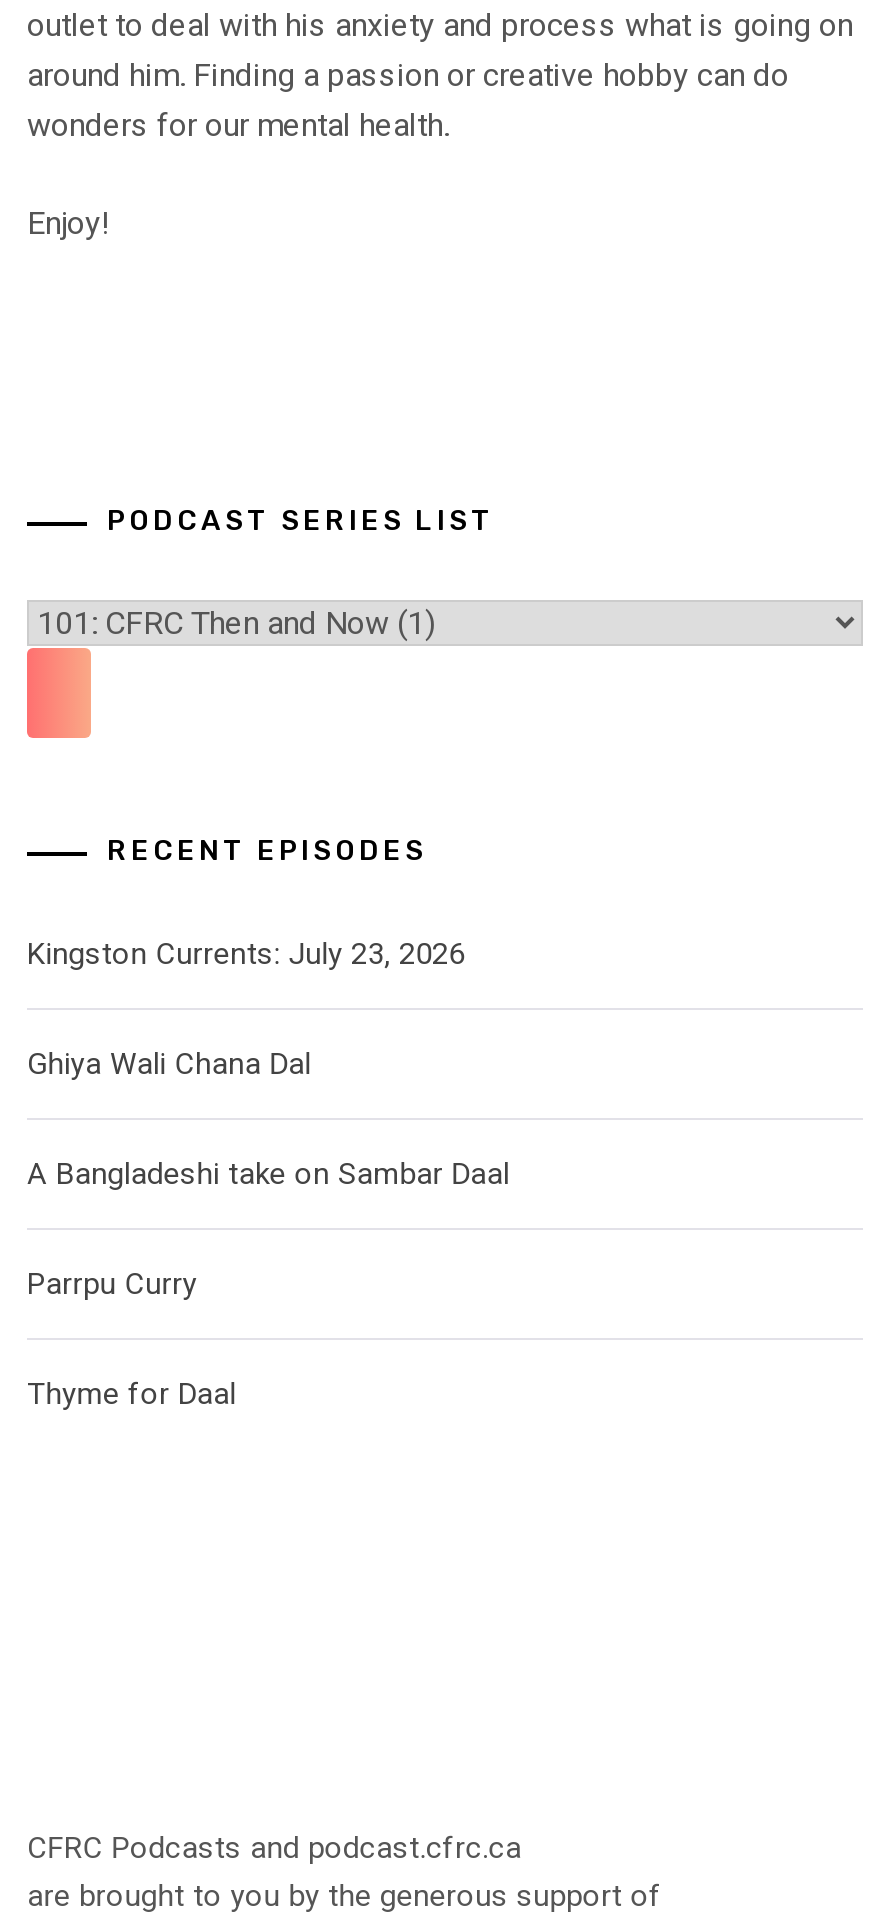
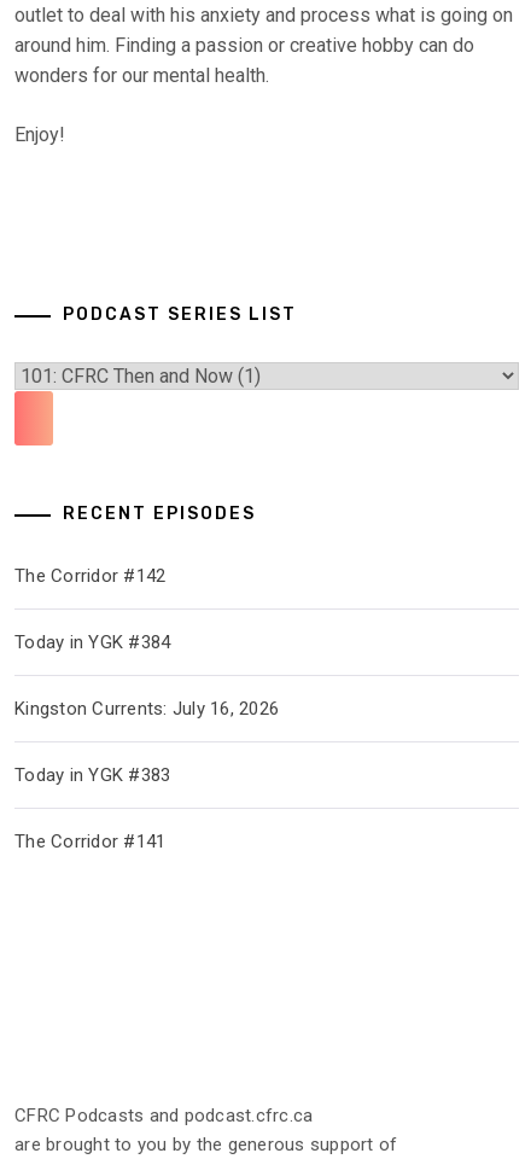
[27,937,465,973] Kingston Currents: July 23, 2026 -> [14,565,166,587] The Corridor #142
[27,1047,311,1083] Ghiya Wali Chana Dal -> [14,632,170,654] Today in YGK #384
[27,1157,509,1193] A Bangladeshi take on Sambar Daal -> [14,698,279,720] Kingston Currents: July 16, 2026
[27,1267,197,1303] Parrpu Curry -> [14,765,170,786] Today in YGK #383
[27,1377,236,1413] Thyme for Daal -> [14,831,166,853] The Corridor #141

